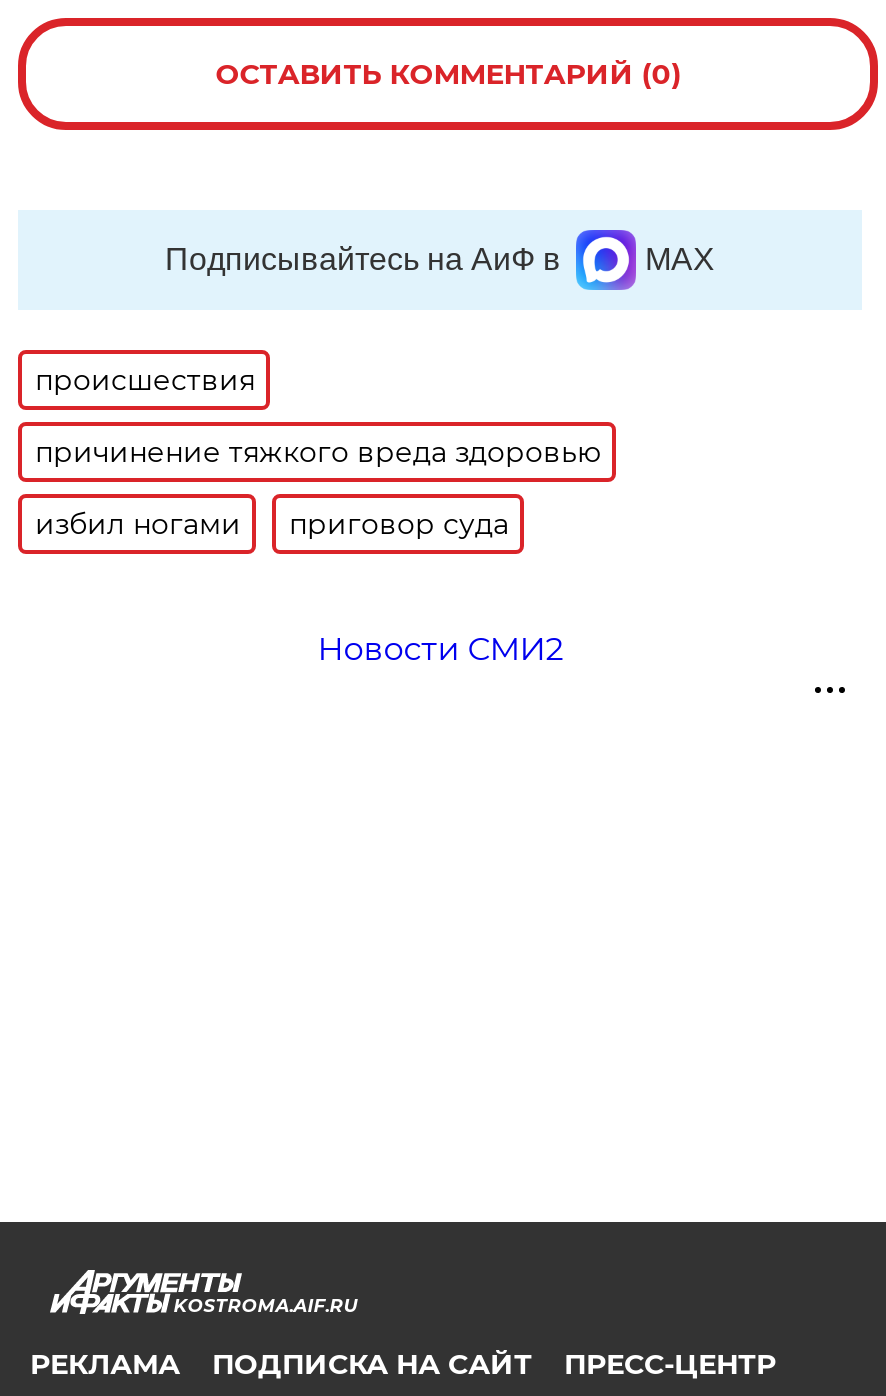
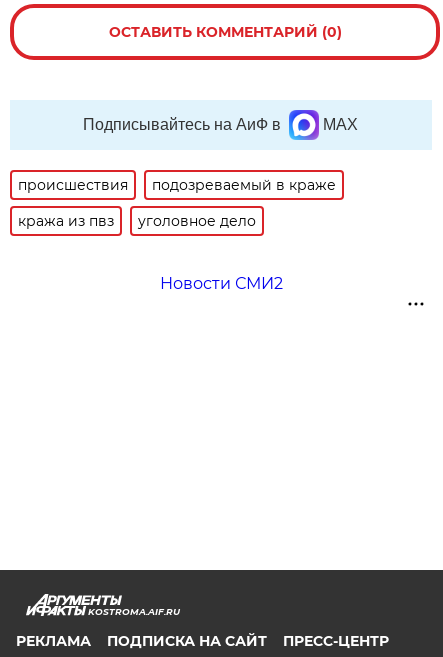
[35,435,601,471] причинение тяжкого вреда здоровью -> [152,176,336,194] подозреваемый в краже
[35,507,509,543] избил ногами | приговор суда -> [18,212,256,230] кража из пвз | уголовное дело

